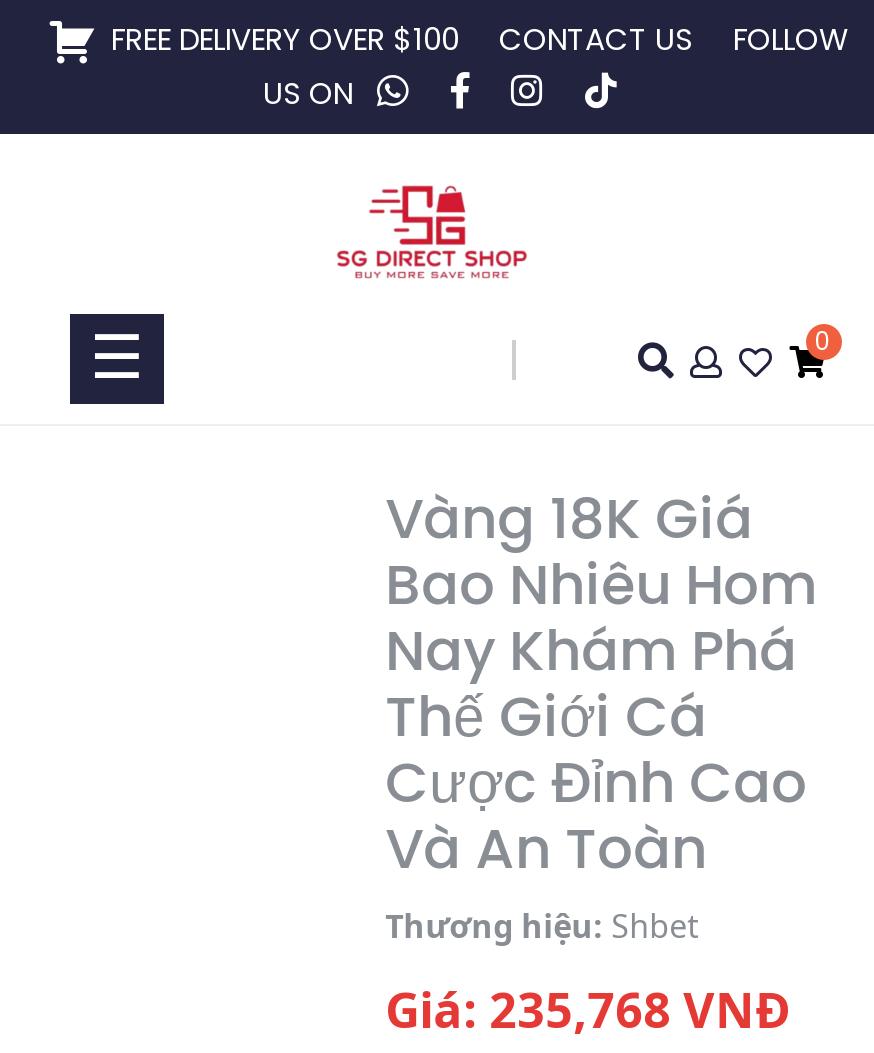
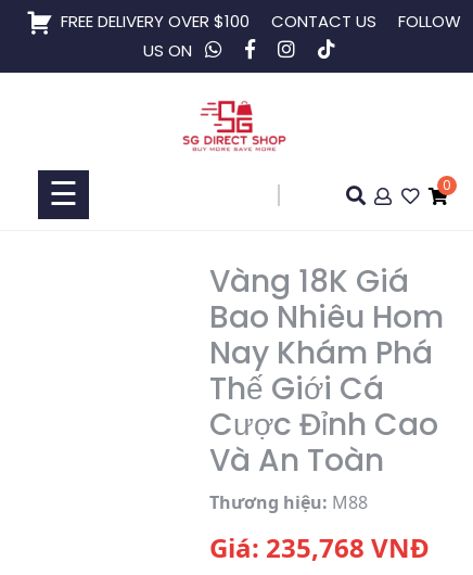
[385,904,699,948] Thương hiệu: Shbet -> [209,490,367,514] Thương hiệu: M88

